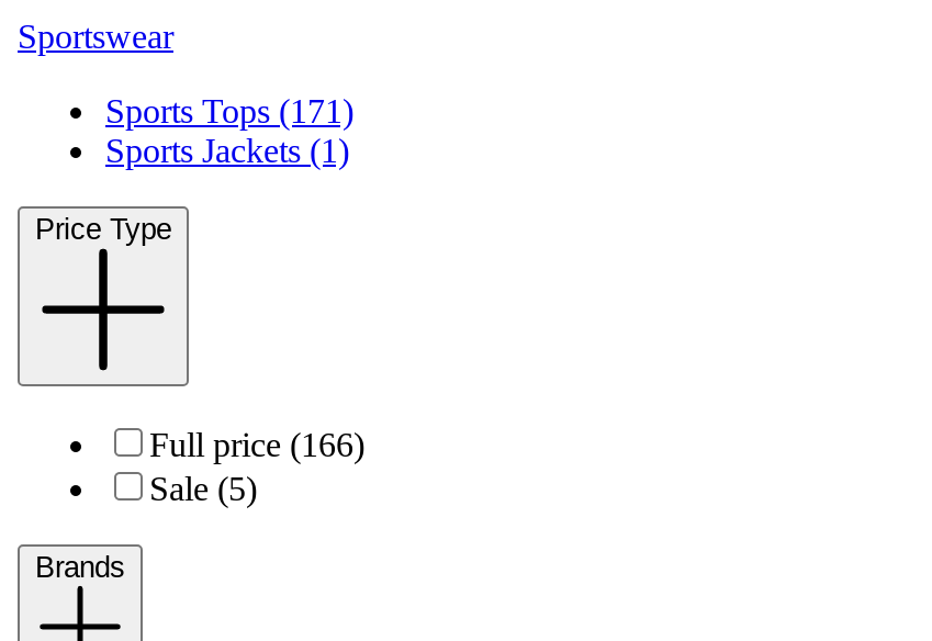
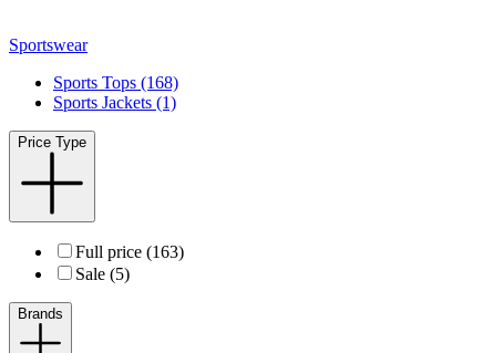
[105,92,353,129] Sports Tops (171) -> [53,73,178,92] Sports Tops (168)
[149,426,364,464] Full price (166) -> [75,242,184,261] Full price (163)

